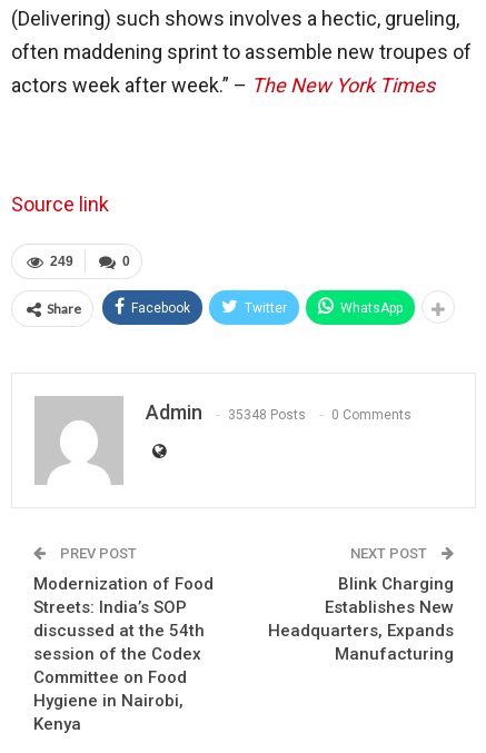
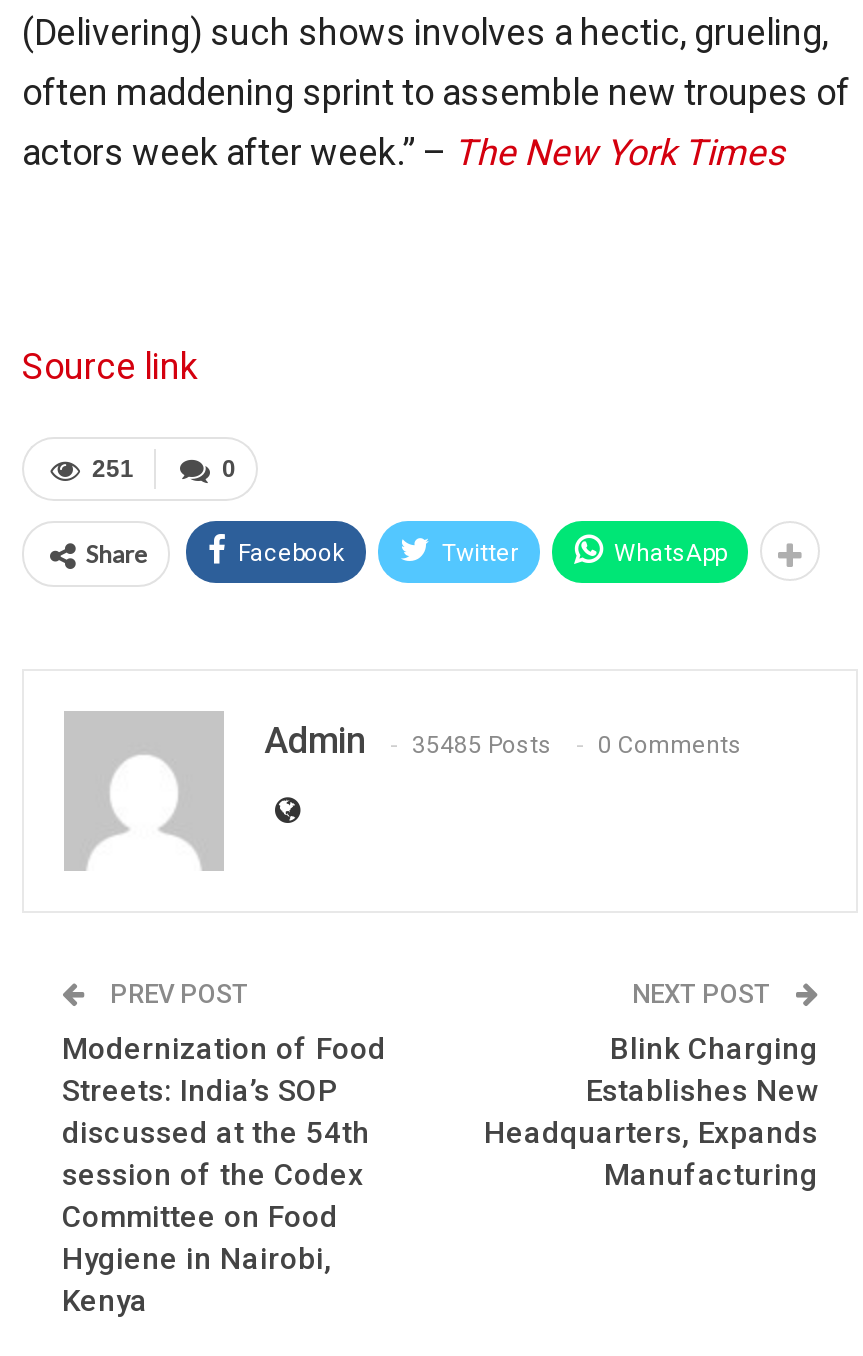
[50,254,73,270] 249 -> [92,456,134,484] 251
[146,401,411,424] Admin 35348 Posts 0 Comments -> [264,720,742,762] Admin 35485 Posts 0 Comments

